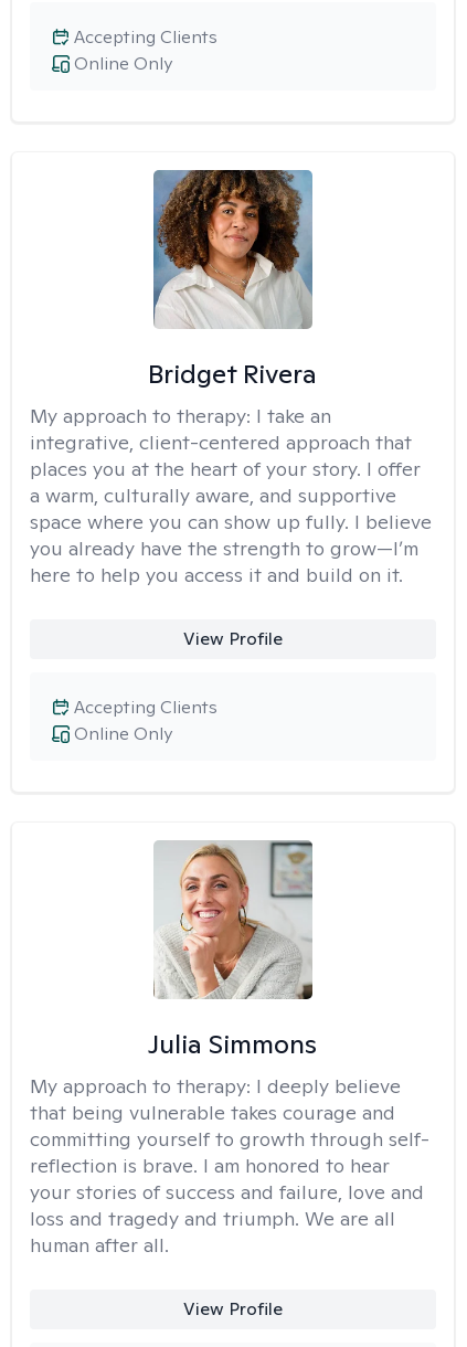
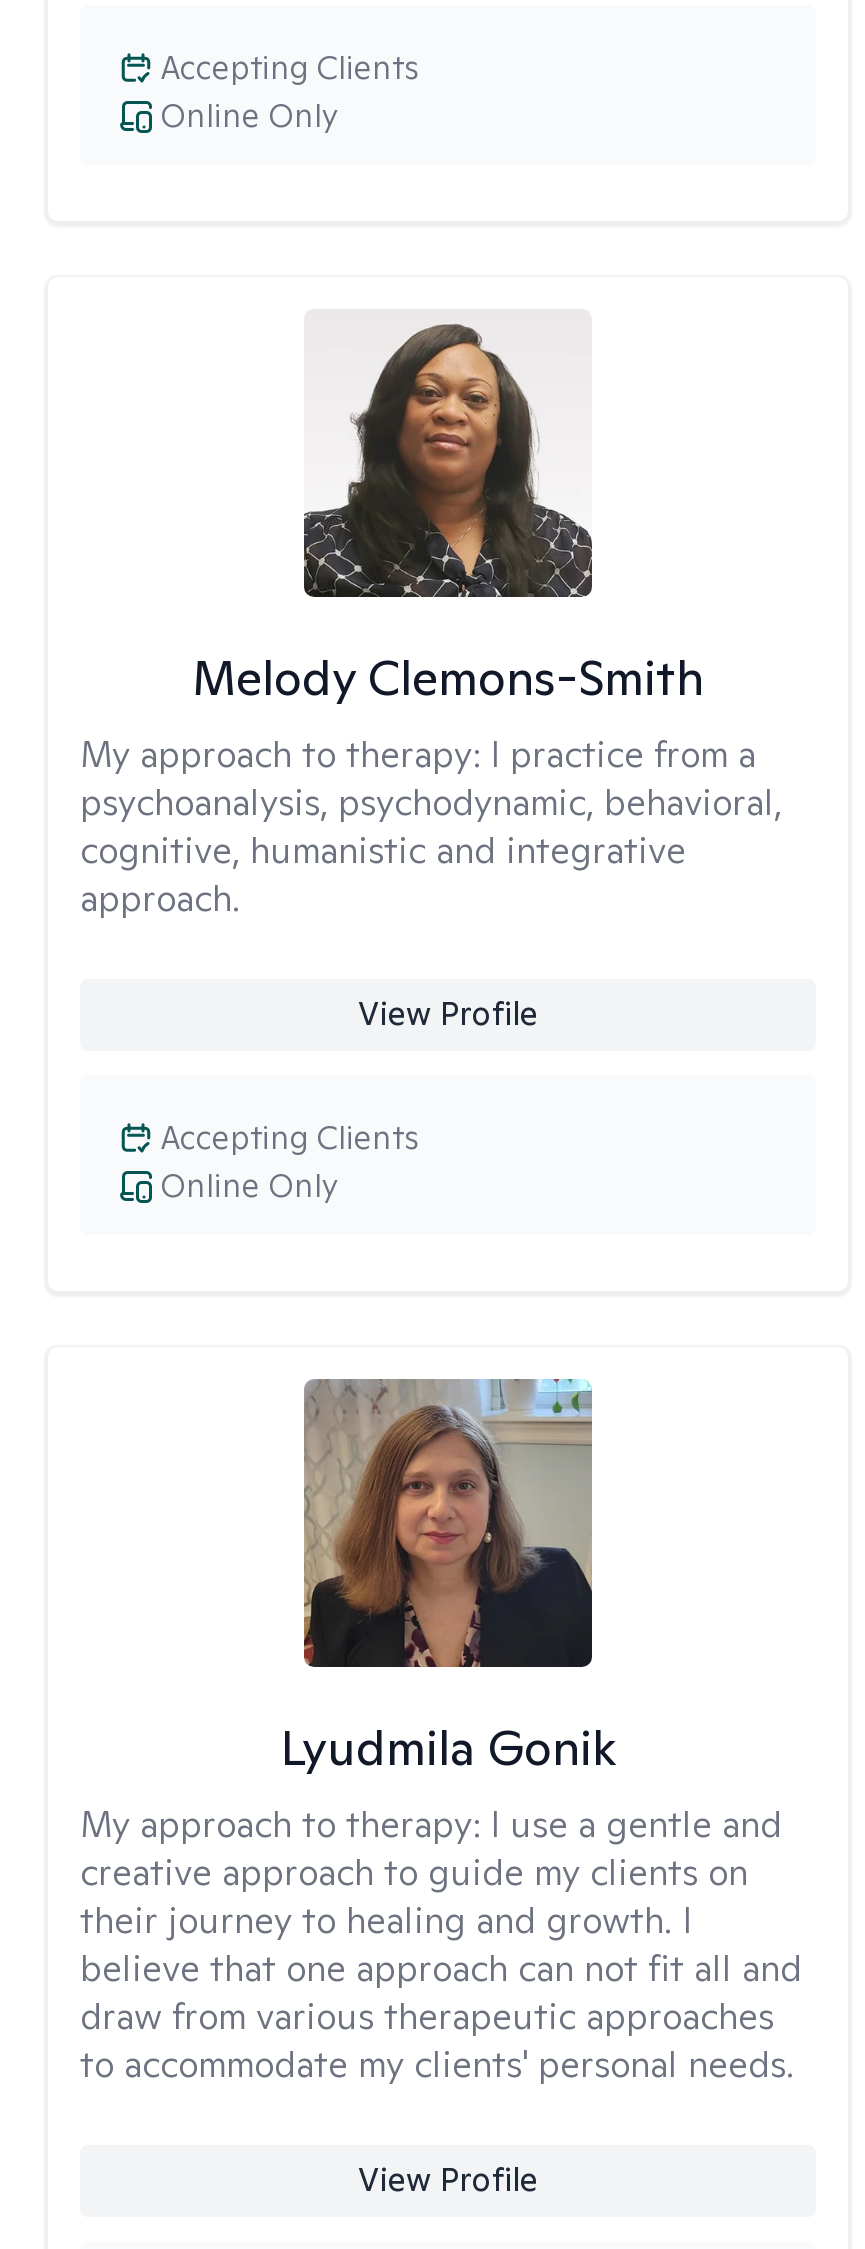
[152,169,314,329] [image] -> [304,309,590,489] [image]
[30,357,432,587] Bridget Rivera | My approach to therapy: I take an | integrative, client-centered approach that | places you at the heart of your story. I offer | a warm, culturally aware, and supportive | space where you can show up fully. I believe | you already have the strength to grow—I’m | here to help you access it and build on it. -> [80,647,782,921] Melody Clemons-Smith | My approach to therapy: I practice from a | psychoanalysis, psychodynamic, behavioral, | cognitive, humanistic and integrative | approach.
[30,840,429,1258] [image] | Julia Simmons | My approach to therapy: I deeply believe | that being vulnerable takes courage and | committing yourself to growth through self- | reflection is brave. I am honored to hear | your stories of success and failure, love and | loss and tragedy and triumph. We are all | human after all. -> [80,1379,802,2087] [image] | Lyudmila Gonik | My approach to therapy: I use a gentle and | creative approach to guide my clients on | their journey to healing and growth. I | believe that one approach can not fit all and | draw from various therapeutic approaches | to accommodate my clients' personal needs.

